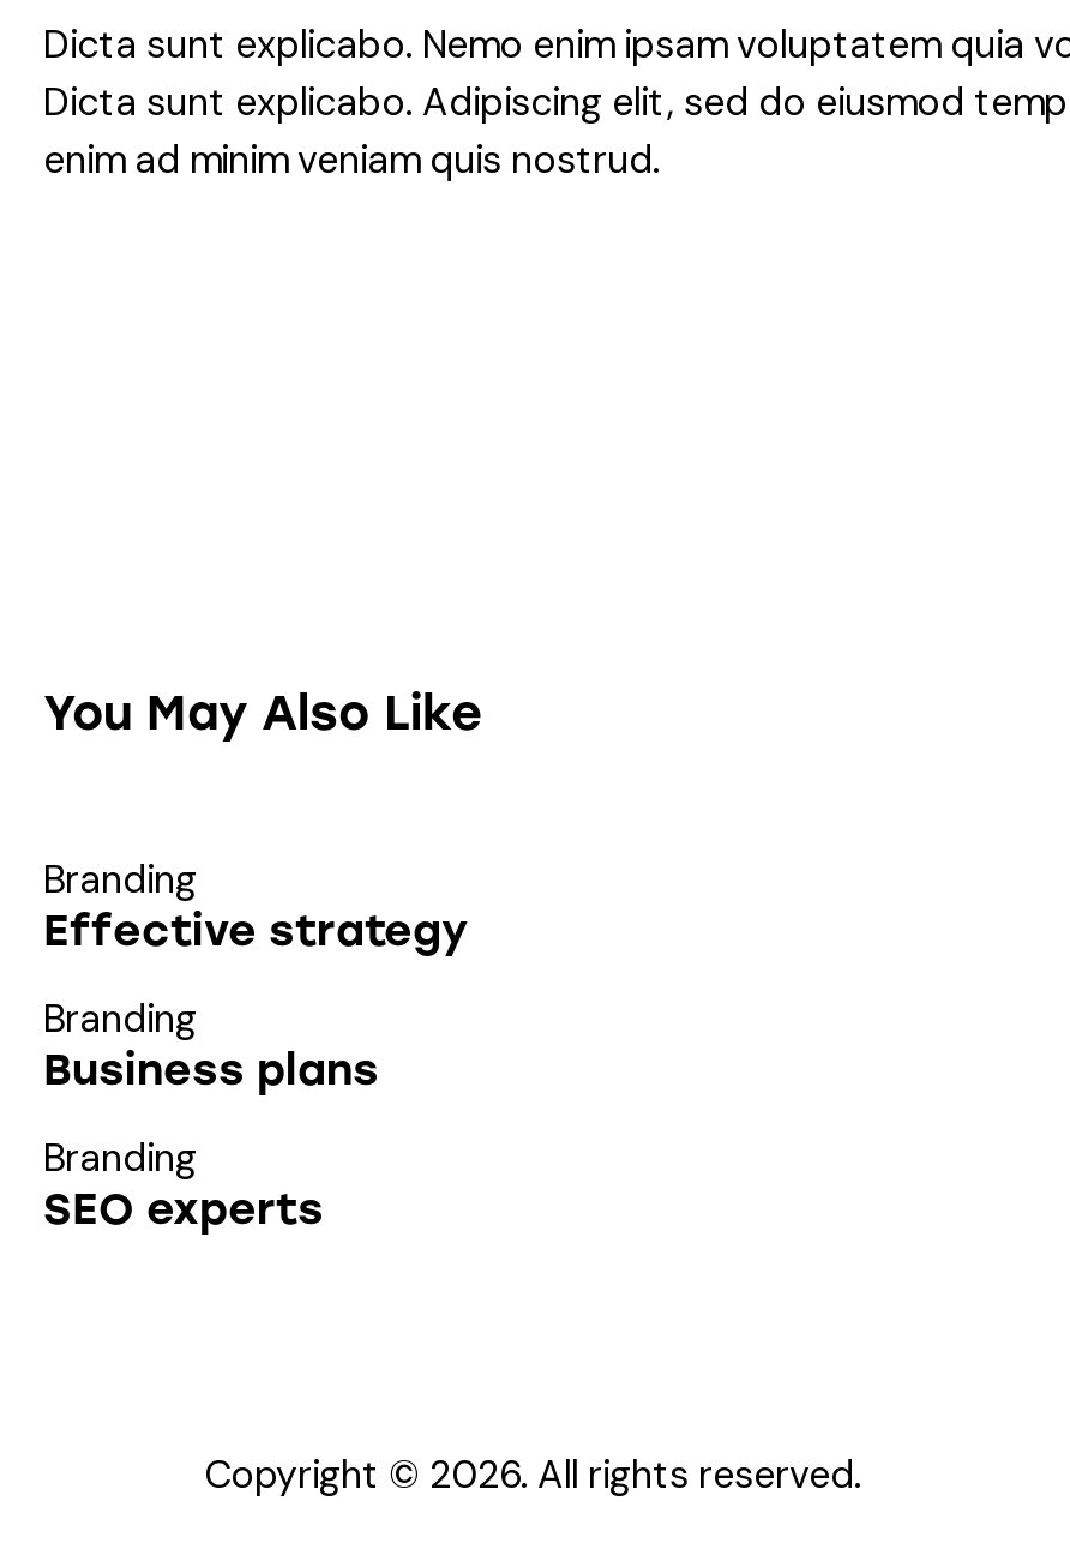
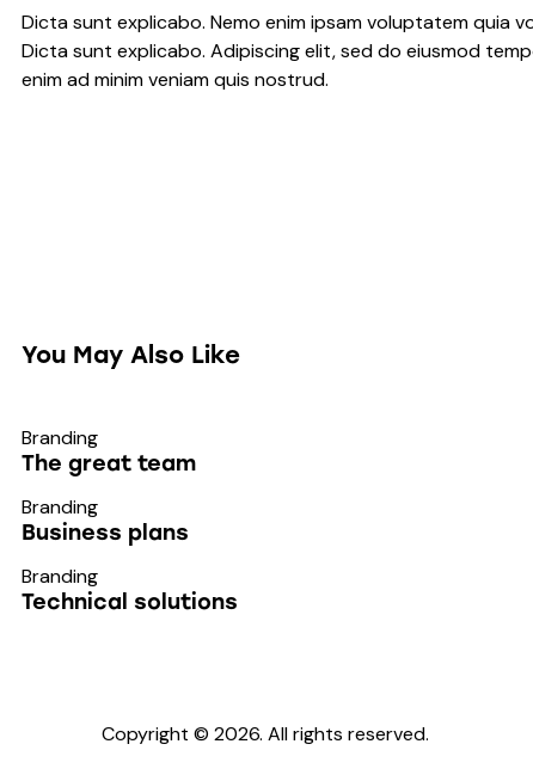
[43,903,468,956] Effective strategy -> [22,450,196,476] The great team
[43,1182,324,1235] SEO experts -> [22,588,238,614] Technical solutions

